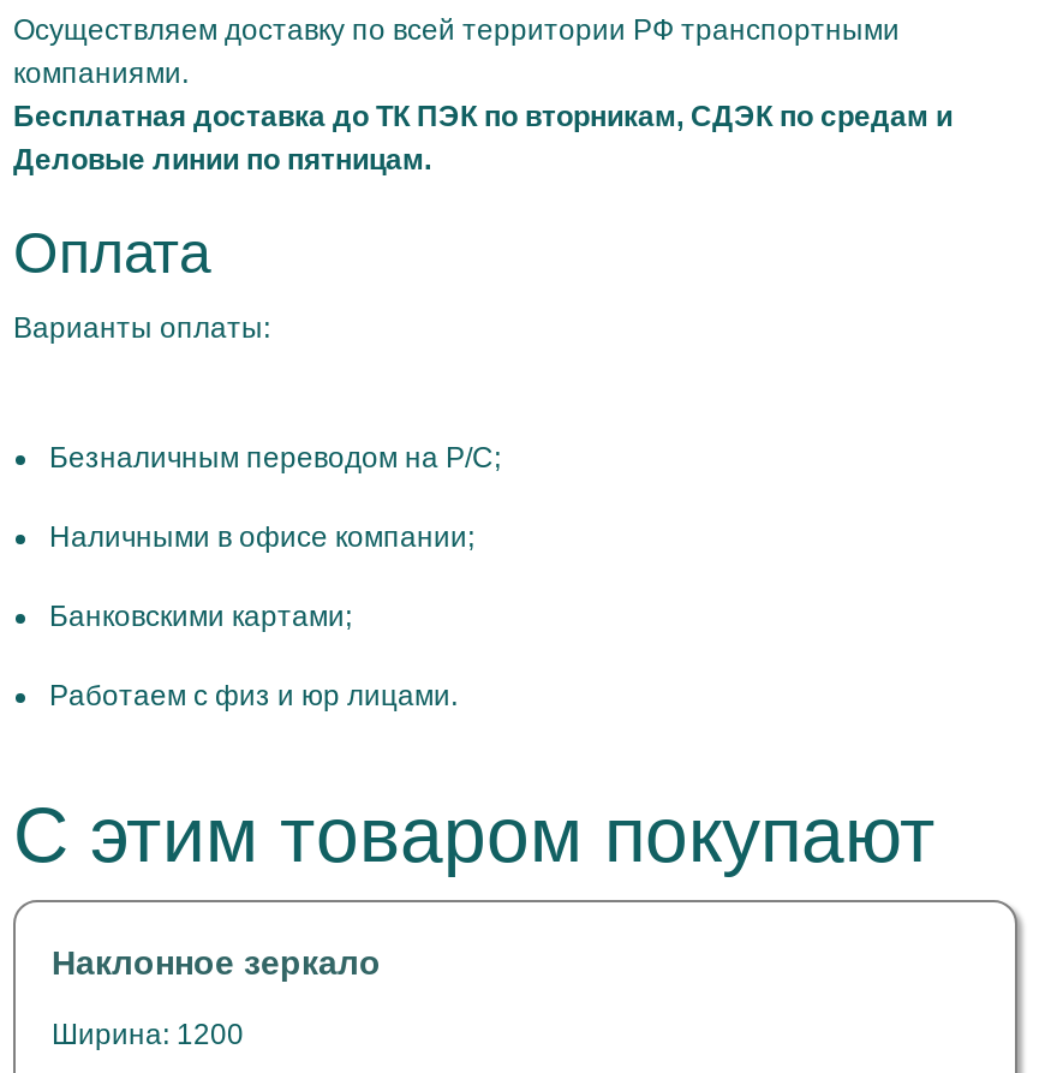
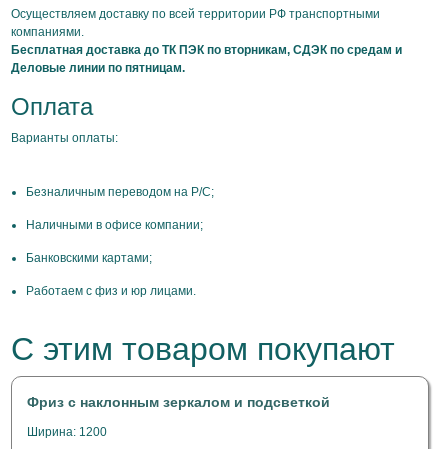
[52,943,381,982] Наклонное зеркало -> [27,394,330,410] Фриз с наклонным зеркалом и подсветкой

